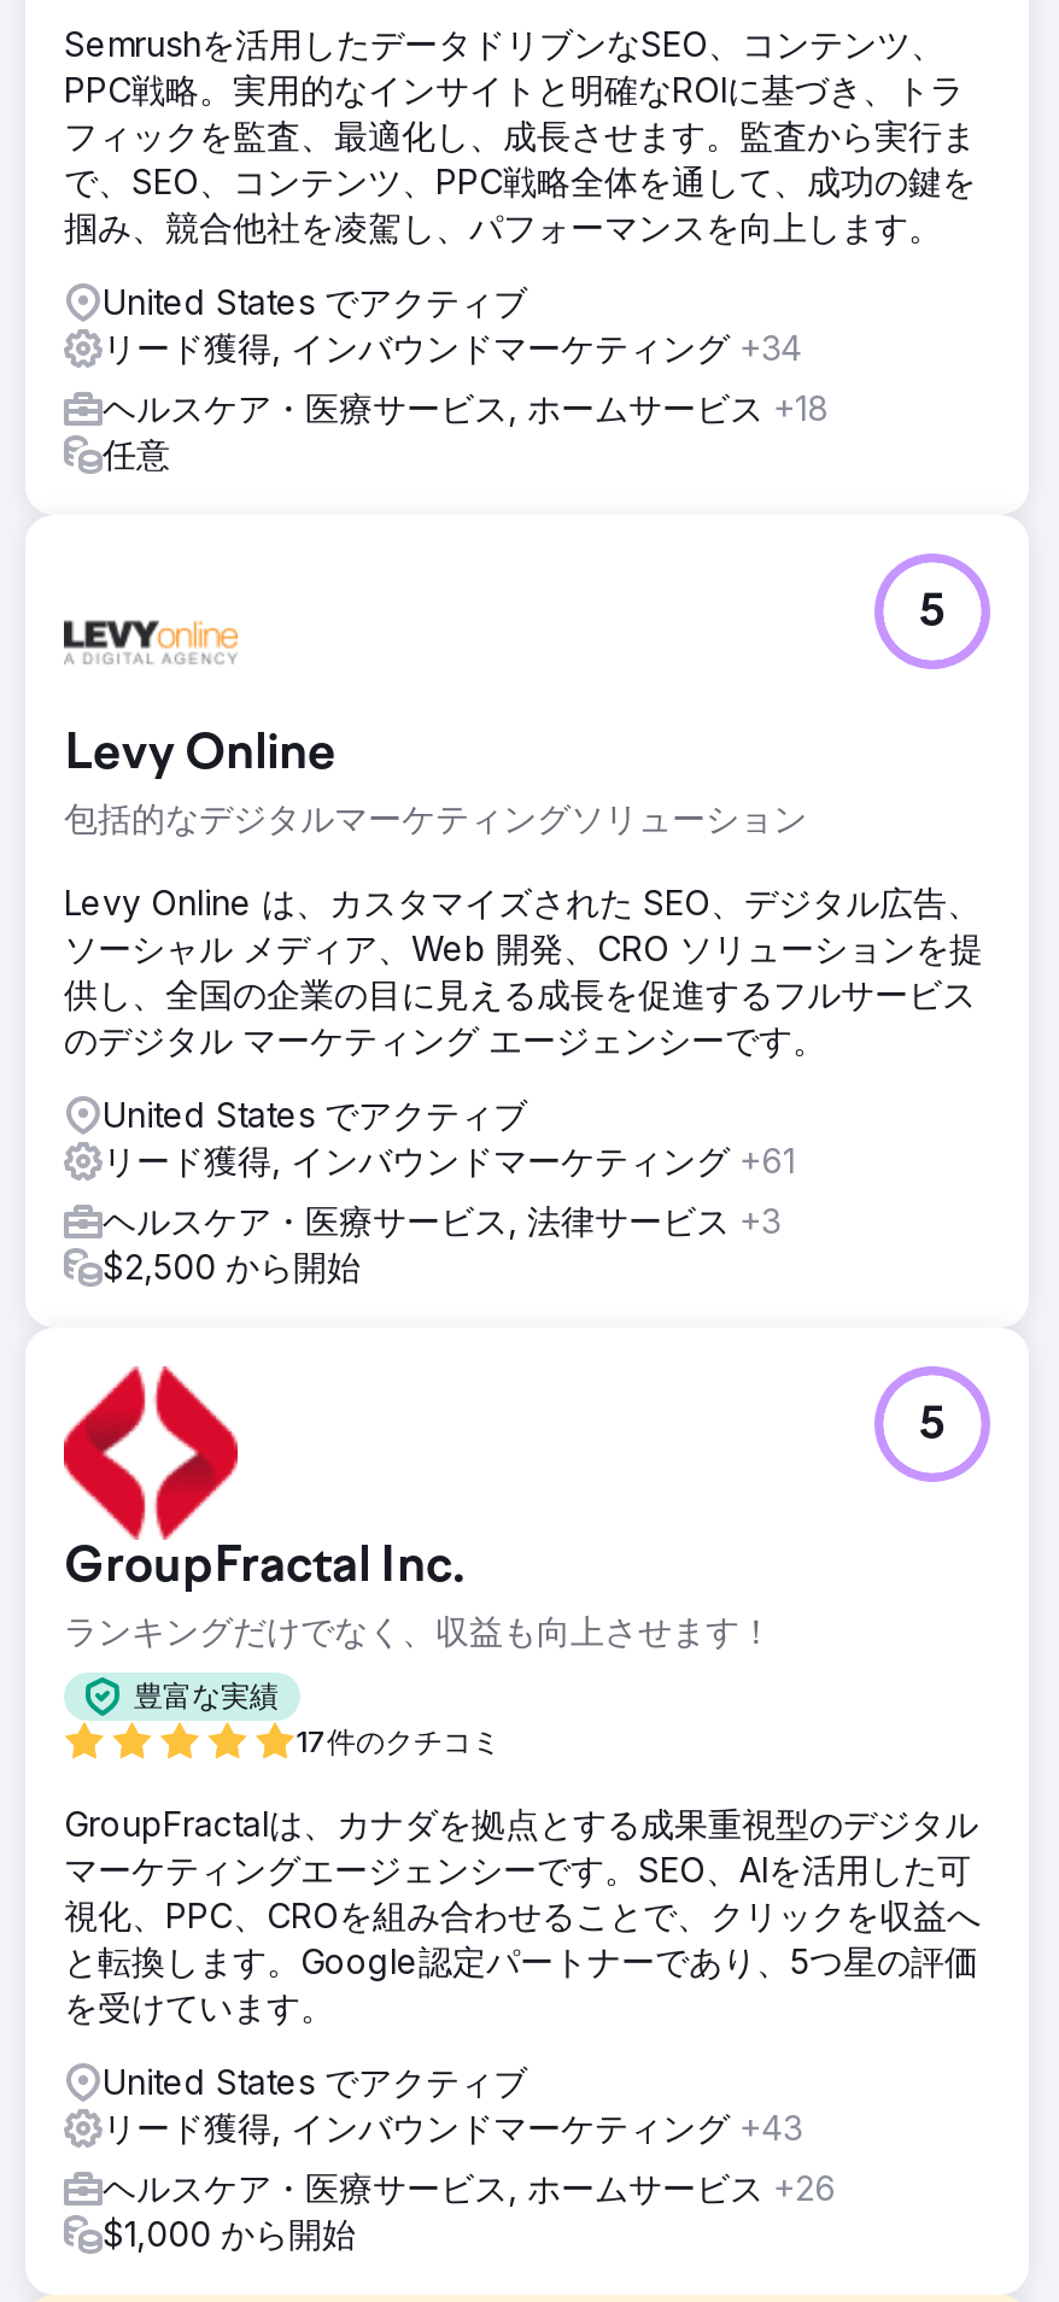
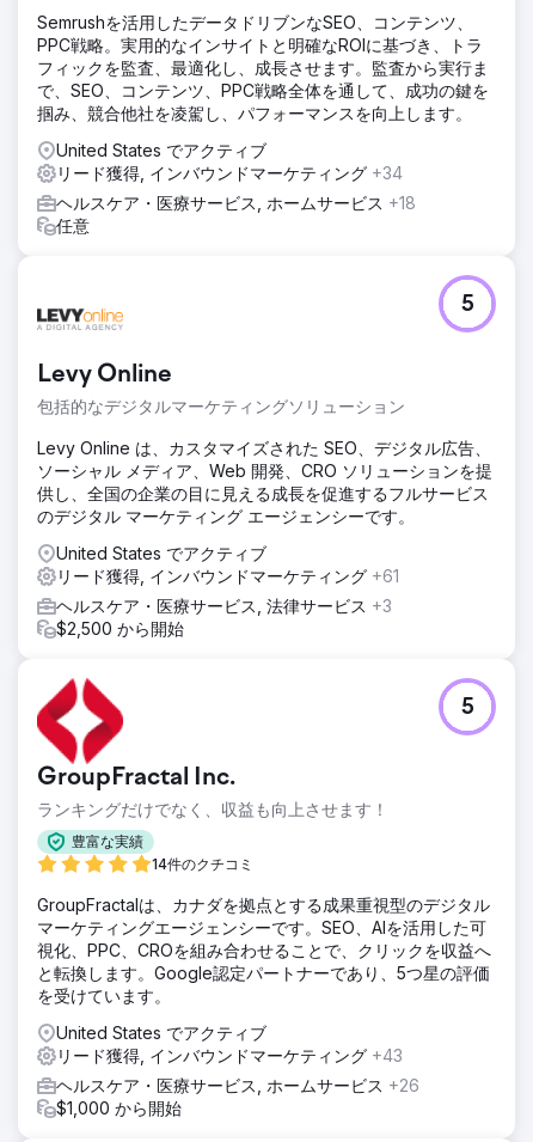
[296,1722,501,1758] 17件のクチコミ -> [152,855,253,872] 14件のクチコミ

